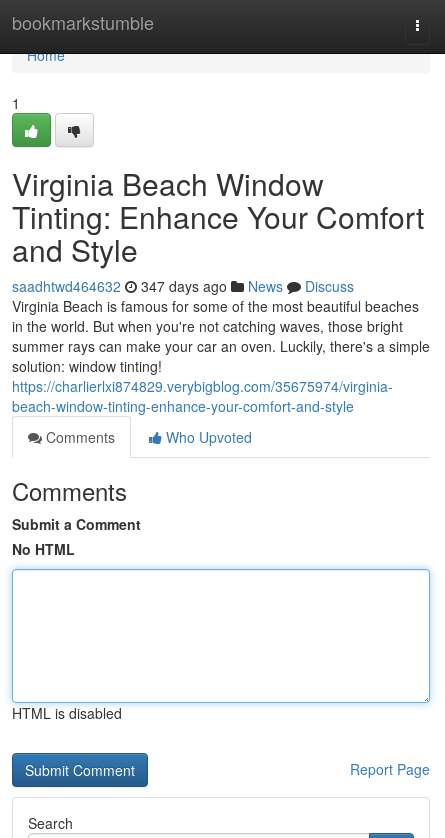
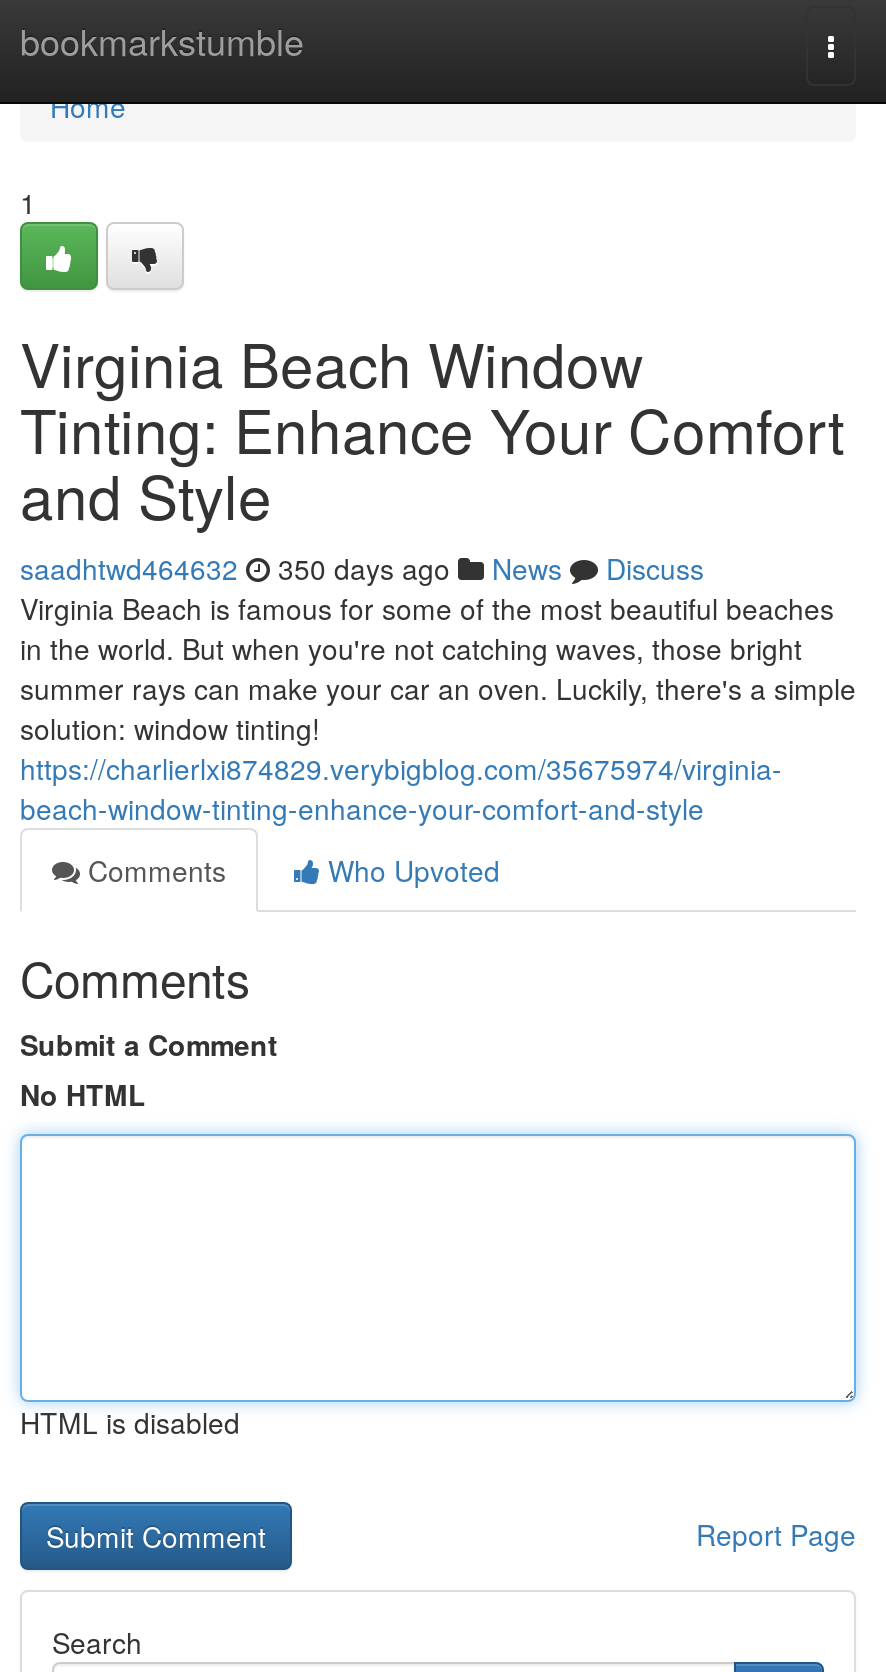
[12,276,354,296] saadhtwd464632 347 days ago News Discuss -> [20,548,704,588] saadhtwd464632 350 days ago News Discuss

